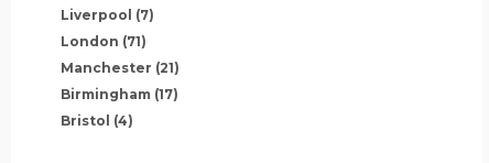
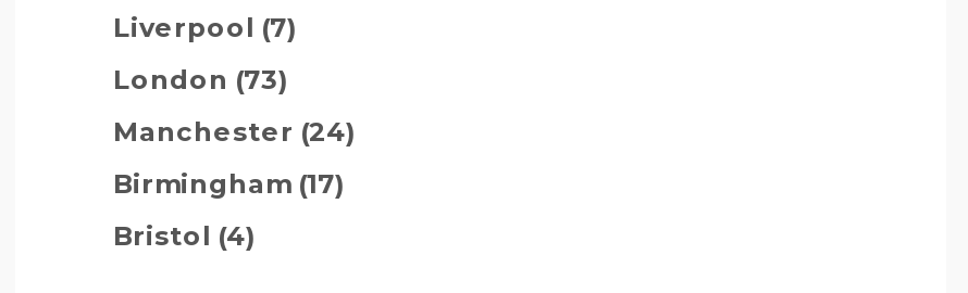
[61,33,146,49] London (71) -> [113,62,289,95] London (73)
[61,59,180,76] Manchester (21) -> [113,114,357,147] Manchester (24)

